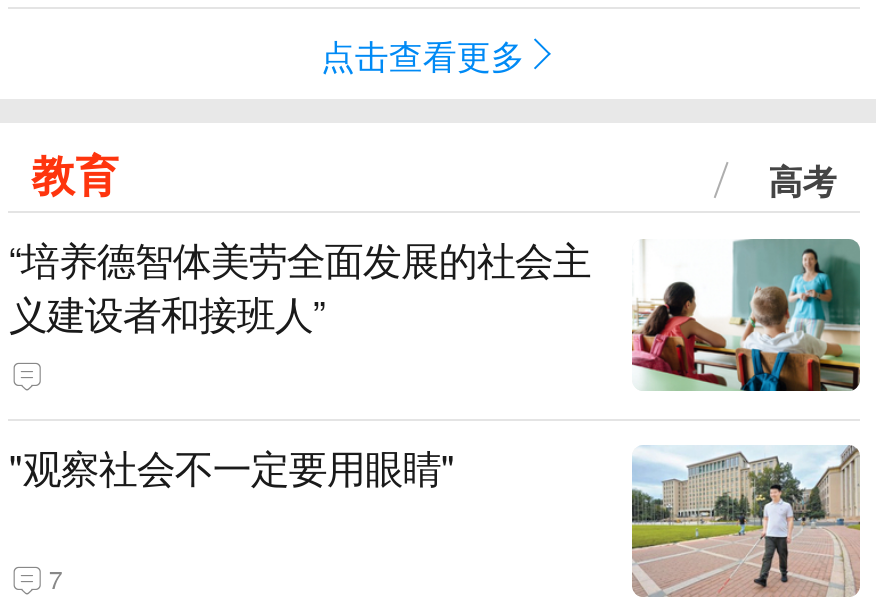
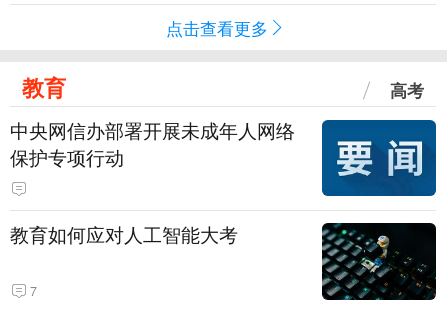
[9,232,862,393] [image] | “培养德智体美劳全面发展的社会主 | 义建设者和接班人” -> [10,116,437,197] [image] | 中央网信办部署开展未成年人网络 | 保护专项行动
[9,439,455,495] "观察社会不一定要用眼睛" -> [10,220,238,248] 教育如何应对人工智能大考
[630,445,862,599] [image] -> [321,222,437,301] [image]

